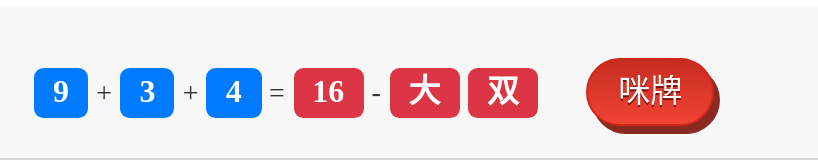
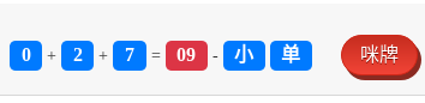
[53,74,69,108] 9 -> [21,44,31,65] 0
[139,74,155,108] 3 -> [73,44,82,65] 2
[226,74,242,108] 4 -> [125,44,134,65] 7
[312,74,344,108] 16 -> [177,44,196,65] 09
[409,74,519,108] 大 | 双 -> [234,44,301,65] 小 | 单

